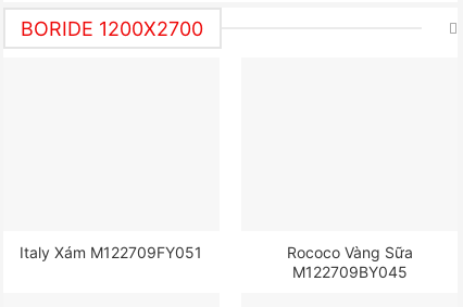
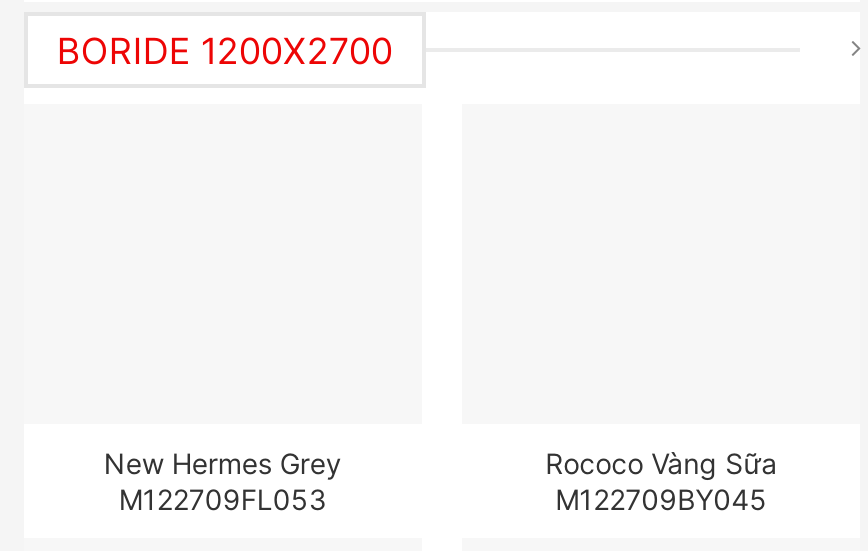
[20,243,203,261] Italy Xám M122709FY051 -> [104,445,342,515] New Hermes Grey | M122709FL053

